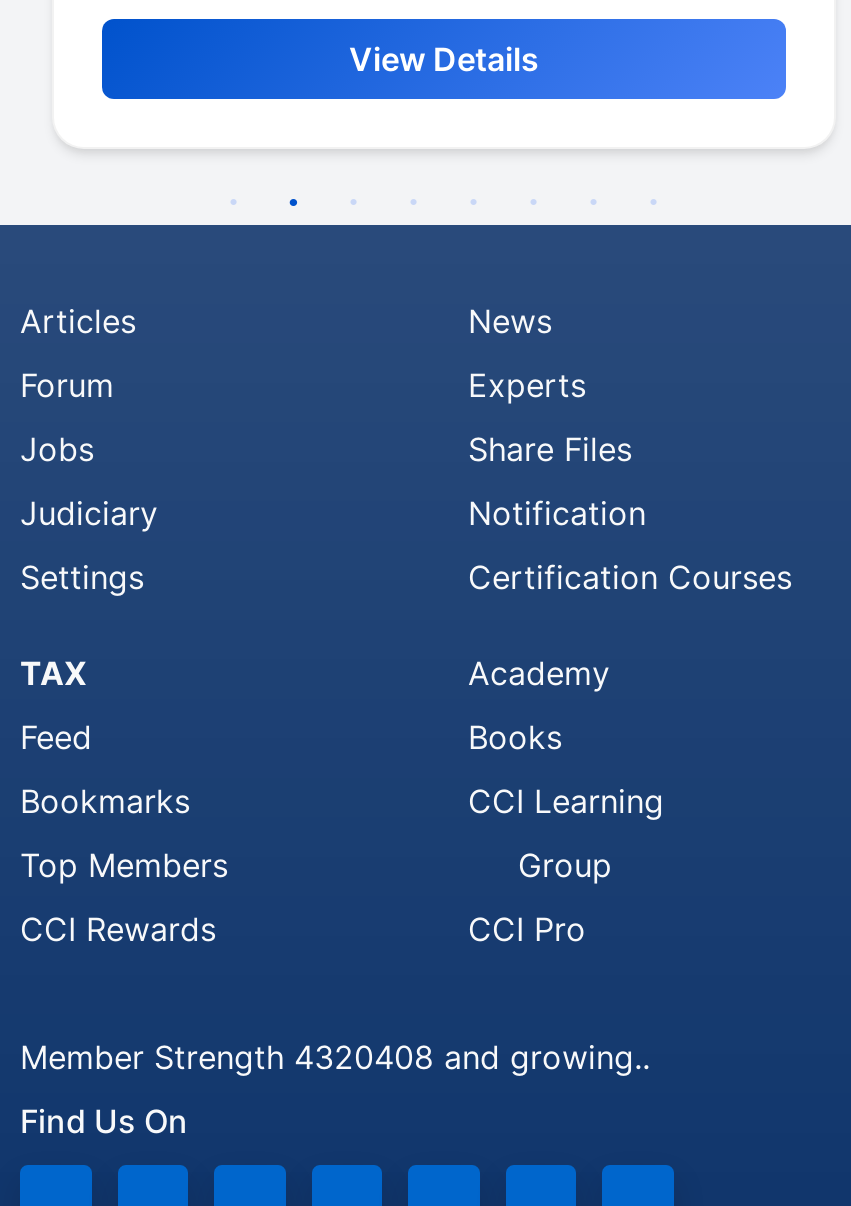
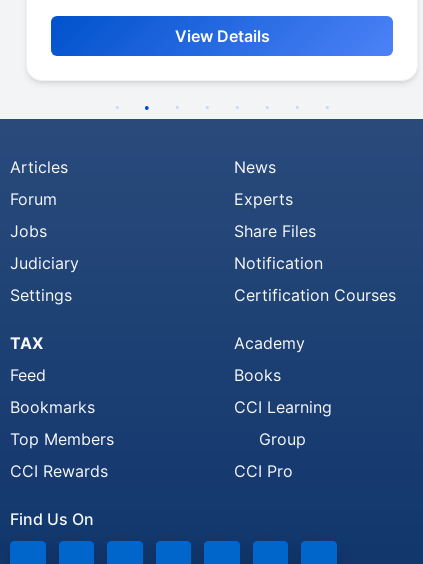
[20,1037,650,1077] Member Strength 4320408 and growing.. -> none

